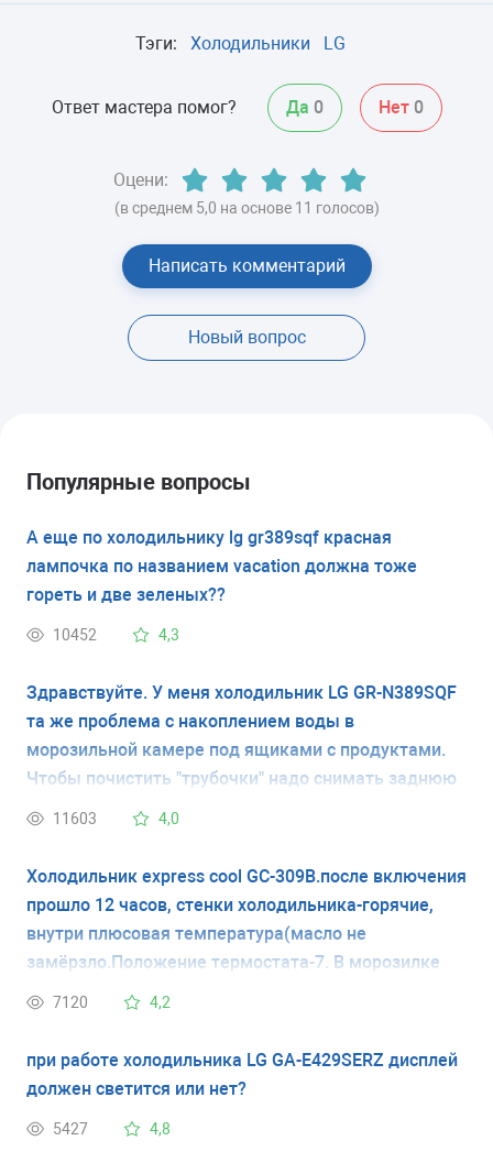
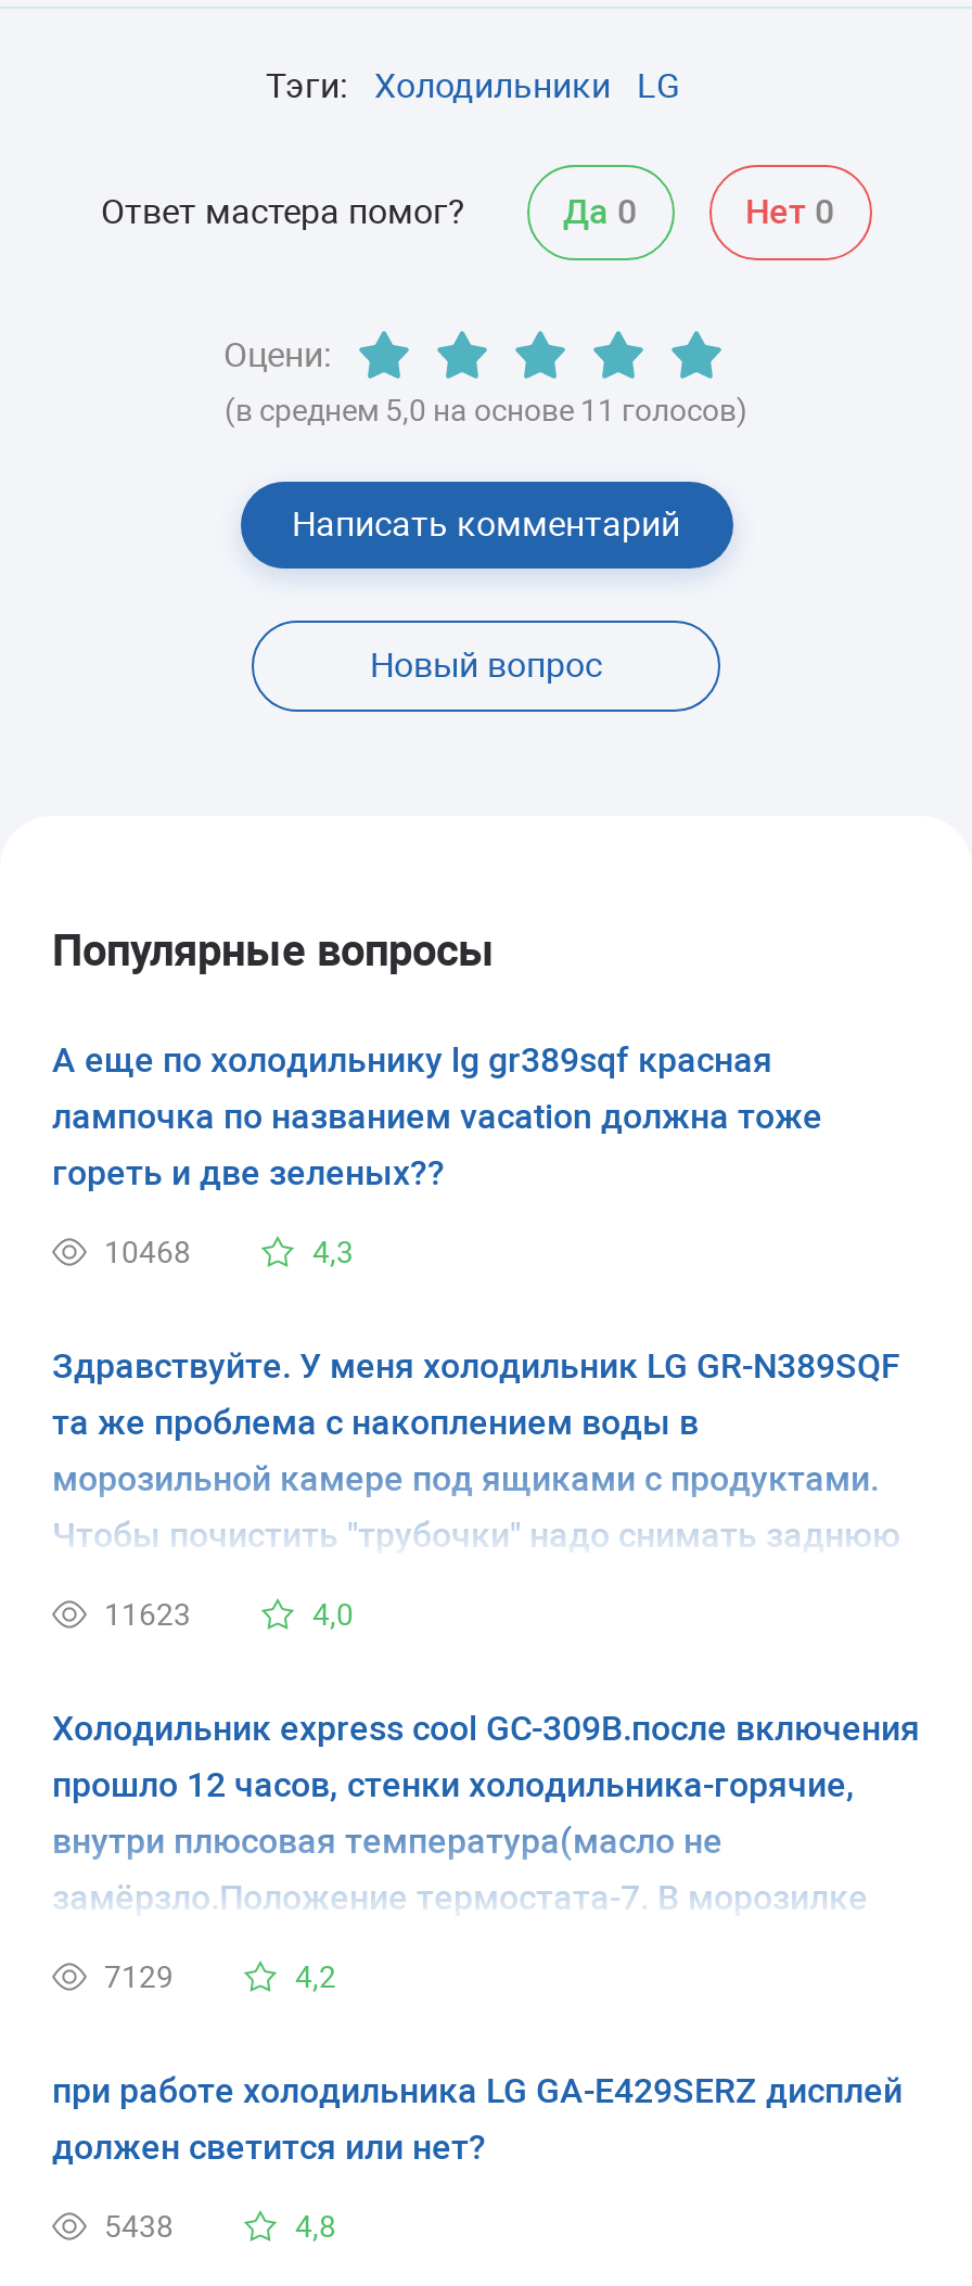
[53,626,97,643] 10452 -> [104,1234,191,1268] 10468
[53,809,97,827] 11603 -> [104,1596,191,1631] 11623
[53,993,88,1011] 7120 -> [104,1958,174,1993] 7129
[53,1120,88,1137] 5427 -> [104,2208,174,2243] 5438

